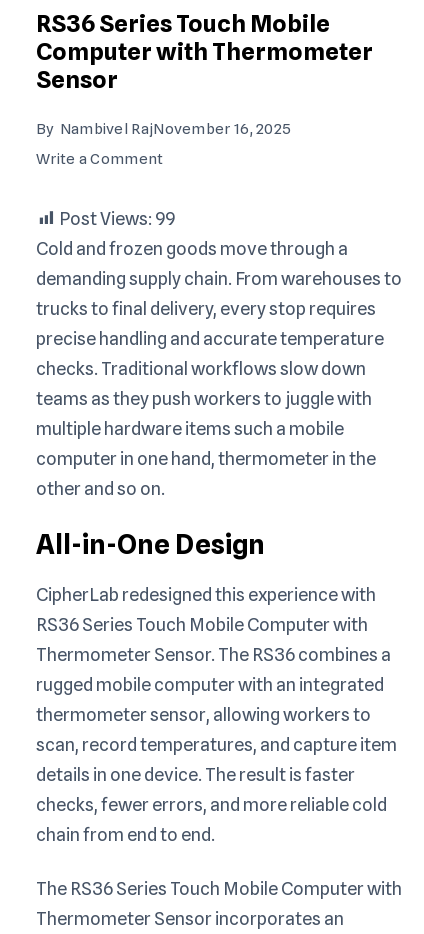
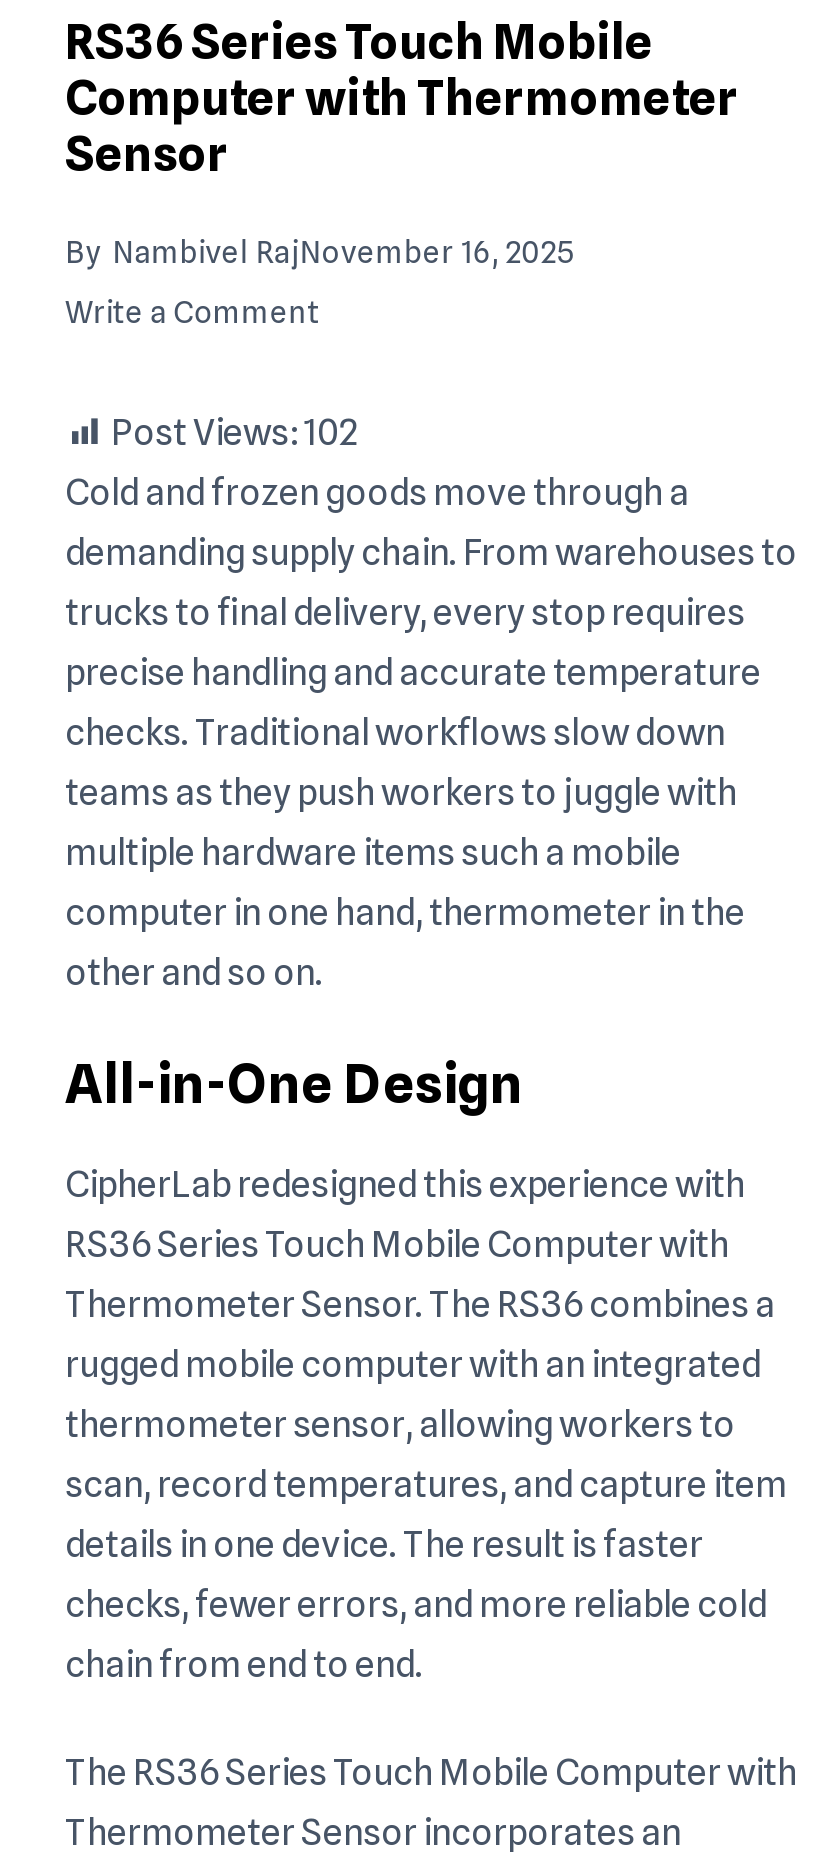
[59,208,175,229] Post Views: 99 -> [111,411,359,453] Post Views: 102

